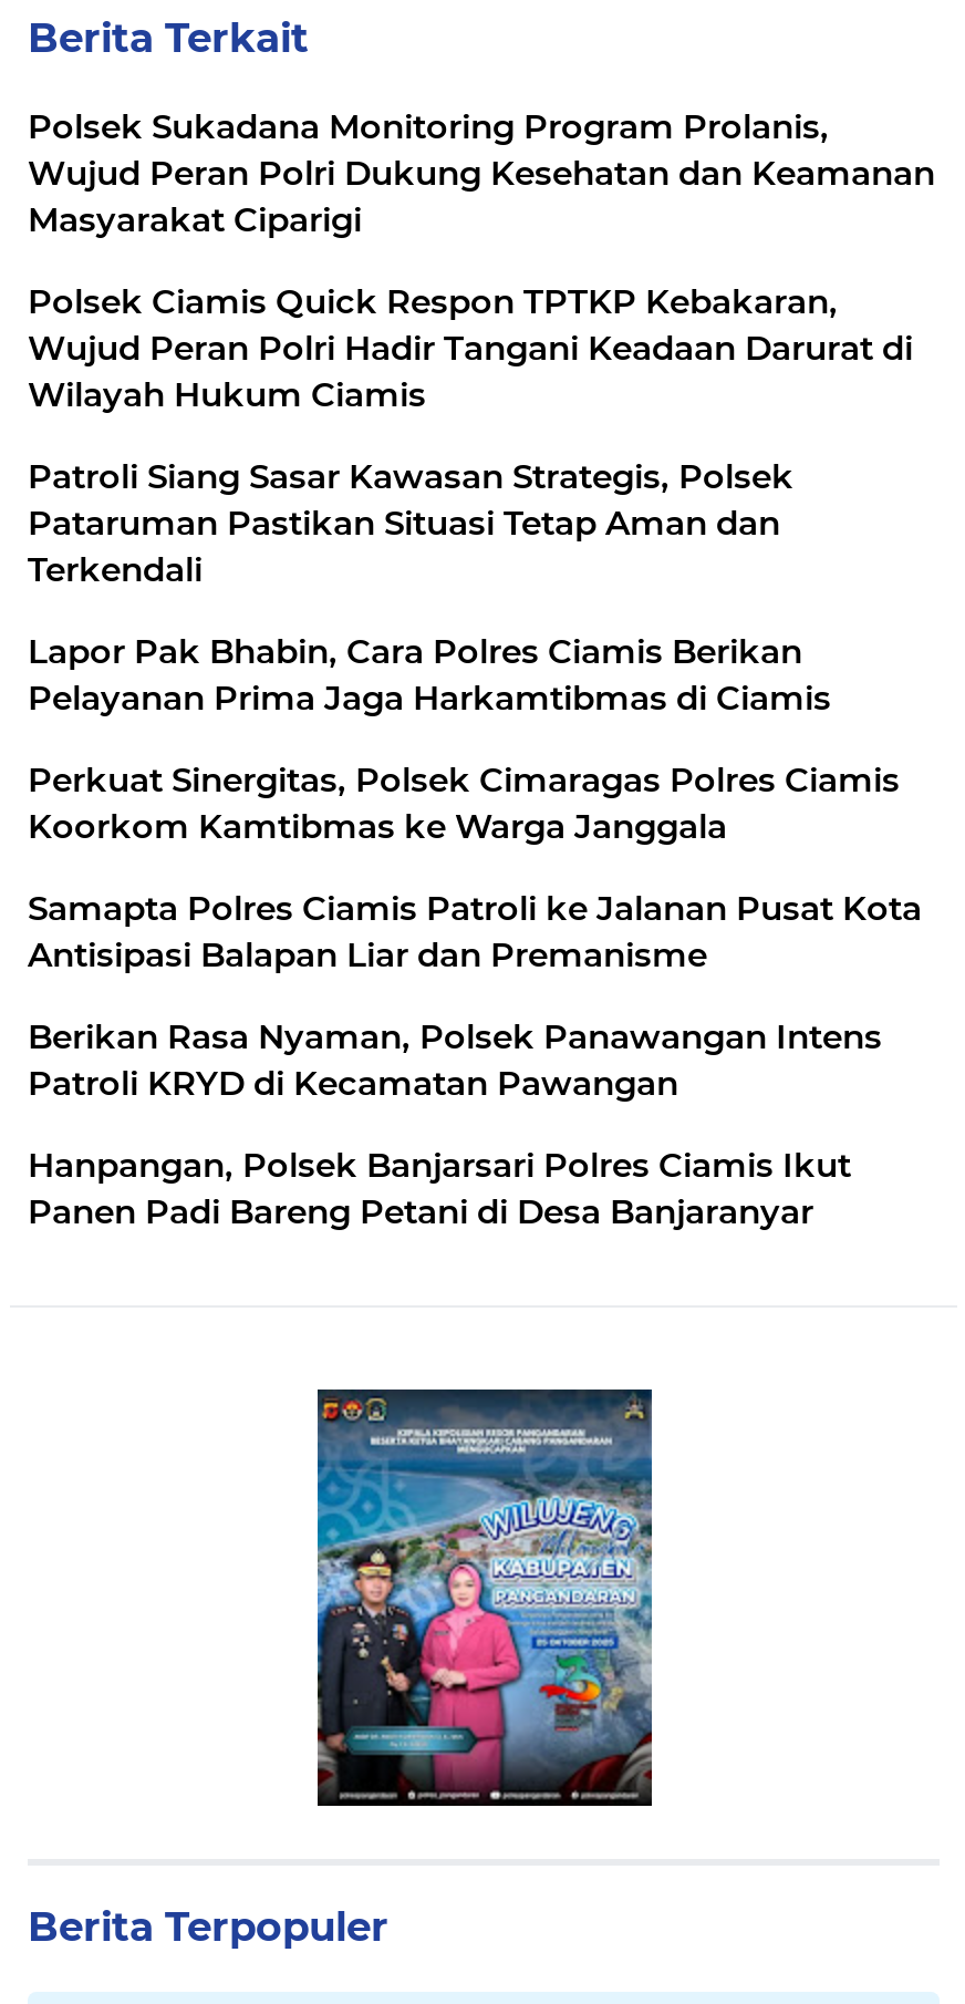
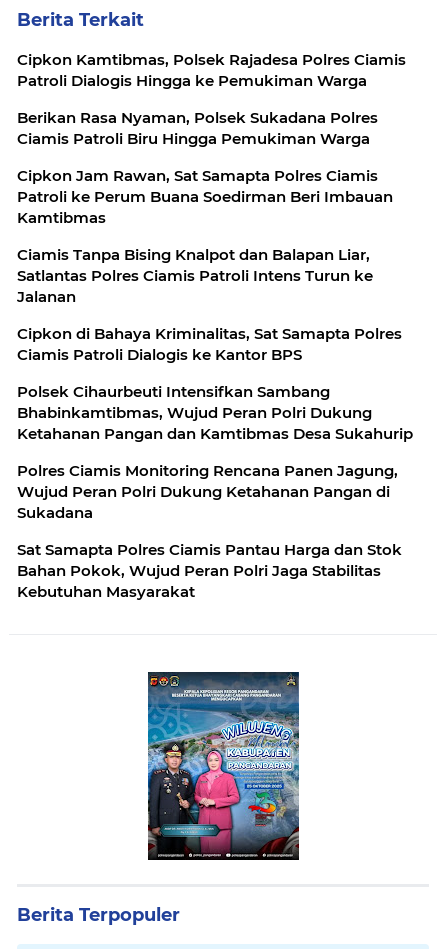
[28,105,935,240] Polsek Sukadana Monitoring Program Prolanis, | Wujud Peran Polri Dukung Kesehatan dan Keamanan | Masyarakat Ciparigi -> [17,50,406,90] Cipkon Kamtibmas, Polsek Rajadesa Polres Ciamis | Patroli Dialogis Hingga ke Pemukiman Warga
[28,280,913,415] Polsek Ciamis Quick Respon TPTKP Kebakaran, | Wujud Peran Polri Hadir Tangani Keadaan Darurat di | Wilayah Hukum Ciamis -> [17,108,378,148] Berikan Rasa Nyaman, Polsek Sukadana Polres | Ciamis Patroli Biru Hingga Pemukiman Warga
[28,455,793,590] Patroli Siang Sasar Kawasan Strategis, Polsek | Pataruman Pastikan Situasi Tetap Aman dan | Terkendali -> [17,166,393,227] Cipkon Jam Rawan, Sat Samapta Polres Ciamis | Patroli ke Perum Buana Soedirman Beri Imbauan | Kamtibmas
[28,630,831,718] Lapor Pak Bhabin, Cara Polres Ciamis Berikan | Pelayanan Prima Jaga Harkamtibmas di Ciamis -> [17,245,373,306] Ciamis Tanpa Bising Knalpot dan Balapan Liar, | Satlantas Polres Ciamis Patroli Intens Turun ke | Jalanan
[28,758,900,847] Perkuat Sinergitas, Polsek Cimaragas Polres Ciamis | Koorkom Kamtibmas ke Warga Janggala -> [17,324,402,364] Cipkon di Bahaya Kriminalitas, Sat Samapta Polres | Ciamis Patroli Dialogis ke Kantor BPS
[28,886,922,975] Samapta Polres Ciamis Patroli ke Jalanan Pusat Kota | Antisipasi Balapan Liar dan Premanisme -> [17,382,413,443] Polsek Cihaurbeuti Intensifkan Sambang | Bhabinkamtibmas, Wujud Peran Polri Dukung | Ketahanan Pangan dan Kamtibmas Desa Sukahurip
[28,1015,882,1103] Berikan Rasa Nyaman, Polsek Panawangan Intens | Patroli KRYD di Kecamatan Pawangan -> [17,461,398,522] Polres Ciamis Monitoring Rencana Panen Jagung, | Wujud Peran Polri Dukung Ketahanan Pangan di | Sukadana
[28,1143,851,1232] Hanpangan, Polsek Banjarsari Polres Ciamis Ikut | Panen Padi Bareng Petani di Desa Banjaranyar -> [17,540,402,601] Sat Samapta Polres Ciamis Pantau Harga dan Stok | Bahan Pokok, Wujud Peran Polri Jaga Stabilitas | Kebutuhan Masyarakat

